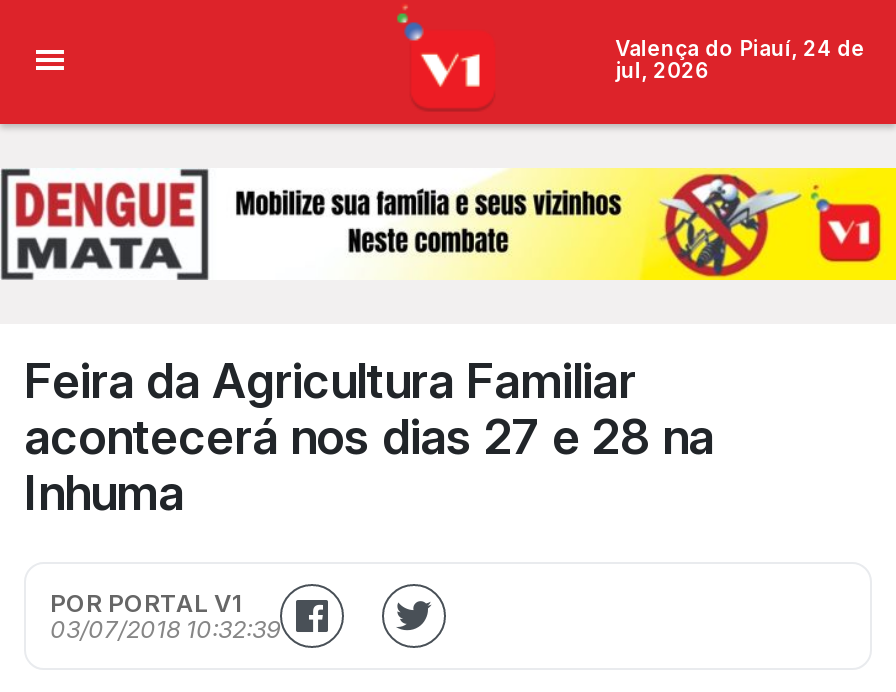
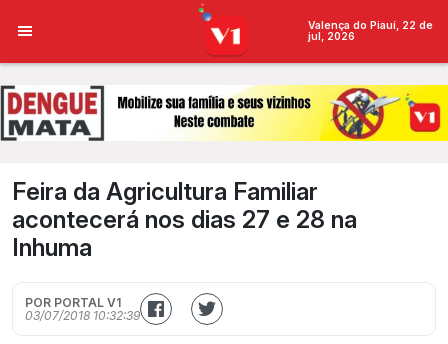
[615,35,865,61] Valença do Piauí, 24 de -> [308,18,433,31] Valença do Piauí, 22 de

